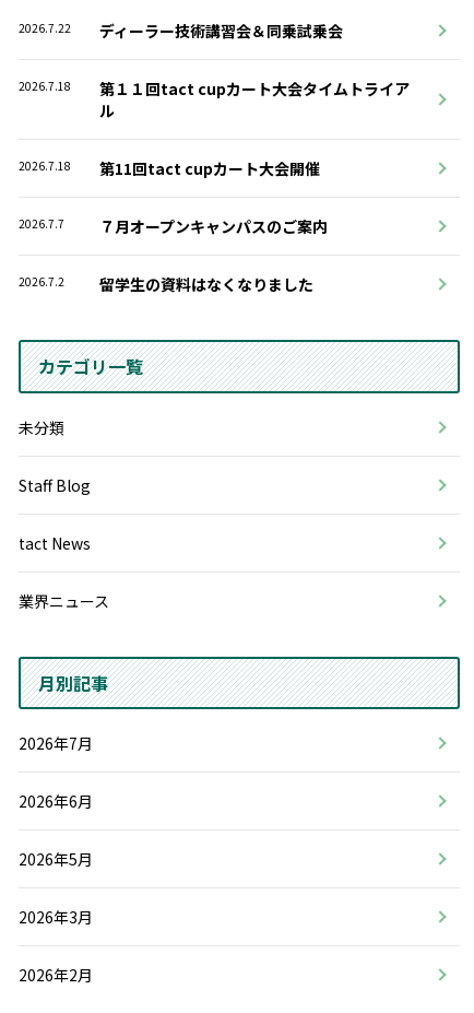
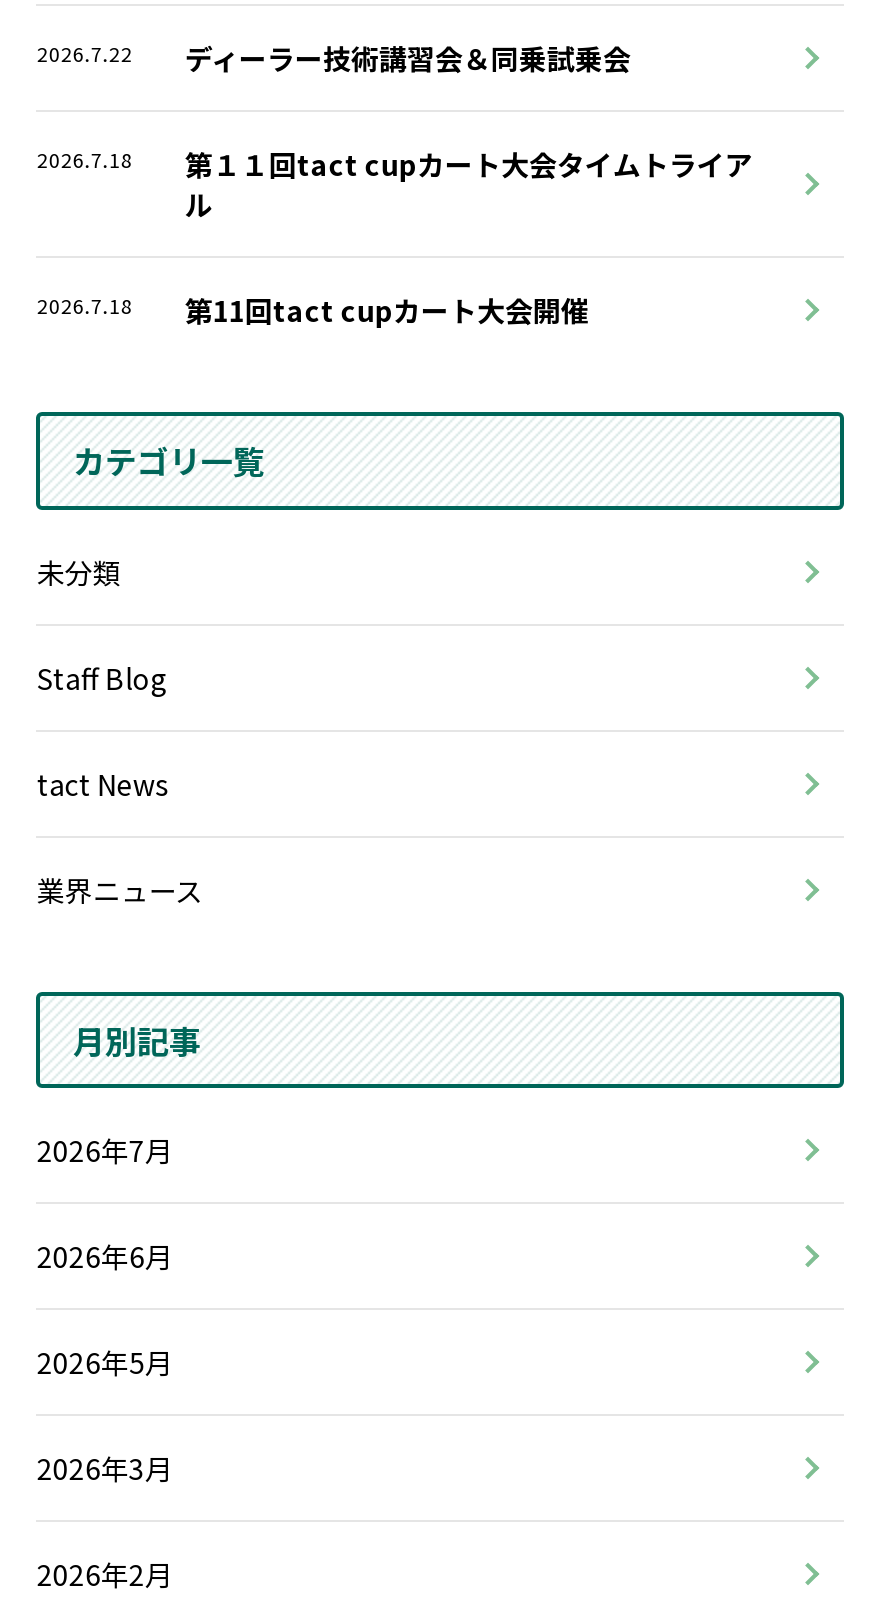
[19,215,328,295] 2026.7.7 | ７月オープンキャンパスのご案内 | 2026.7.2 | 留学生の資料はなくなりました -> none

